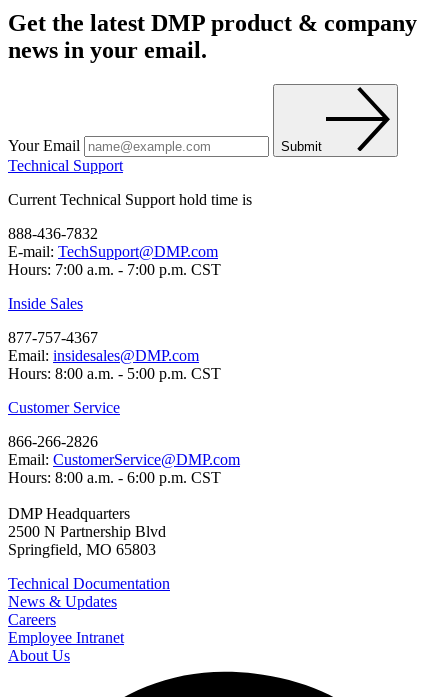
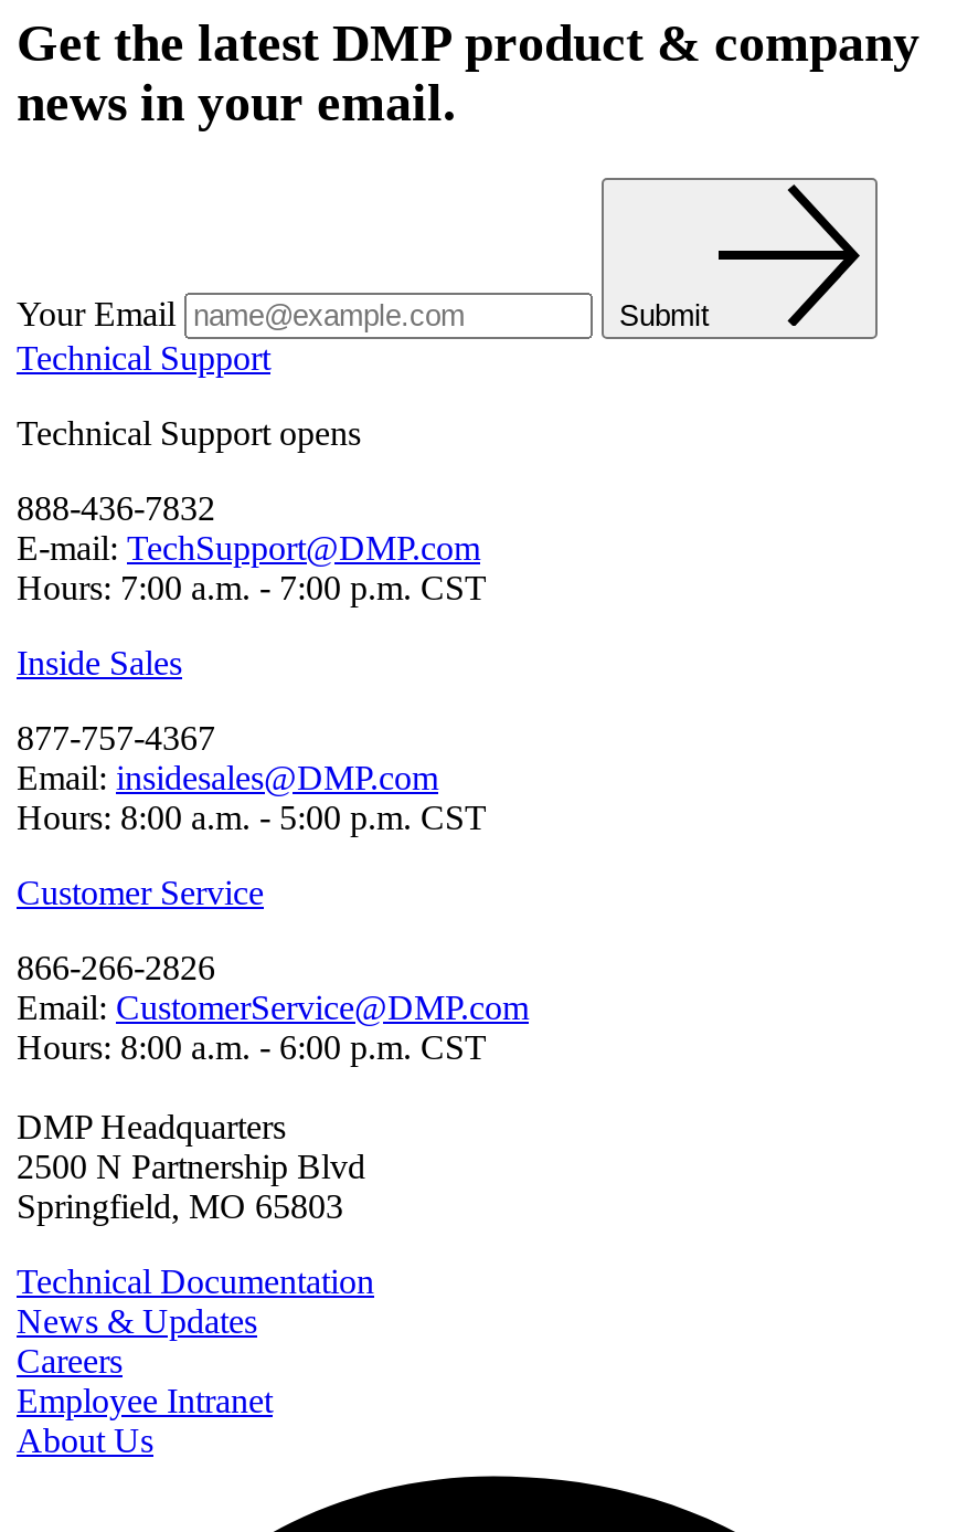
[8,191,252,208] Current Technical Support hold time is -> [17,413,361,451] Technical Support opens

